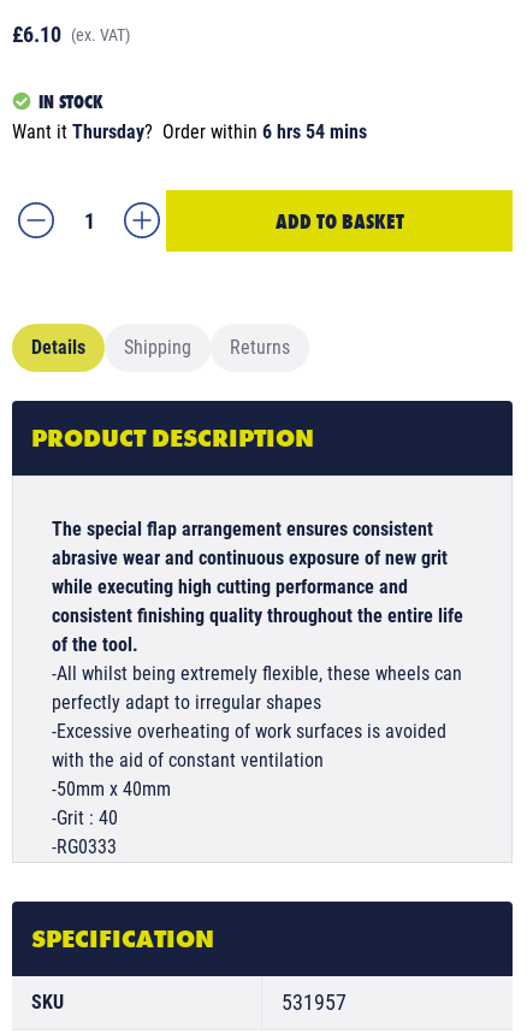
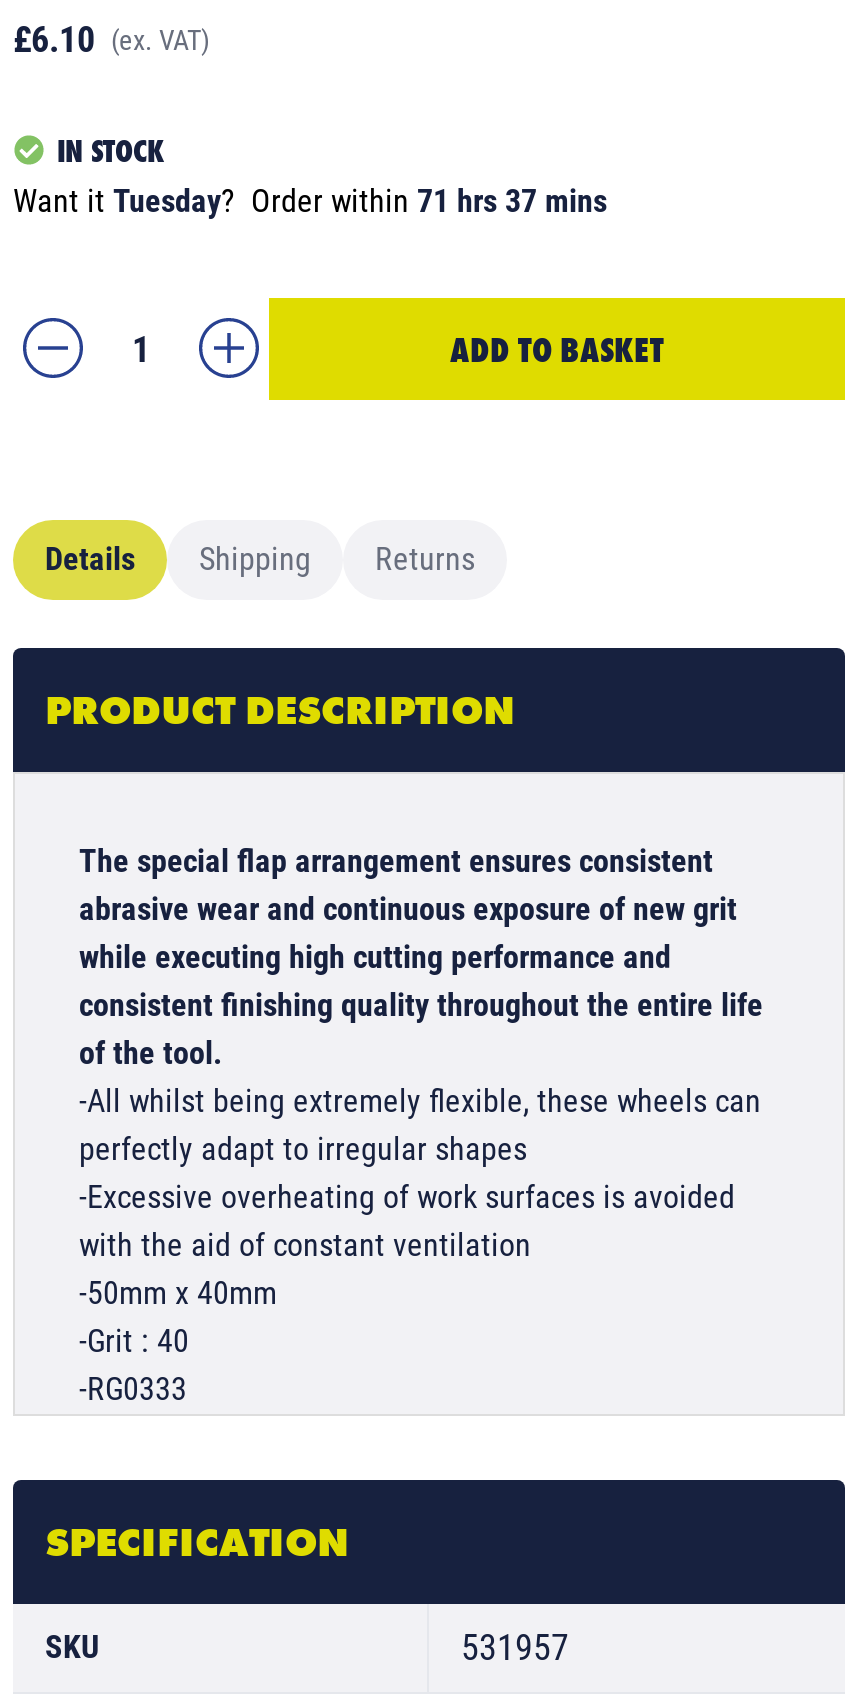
[12,120,367,143] Want it Thursday? Order within 6 hrs 54 mins -> [13,182,607,220] Want it Tuesday? Order within 71 hrs 37 mins

